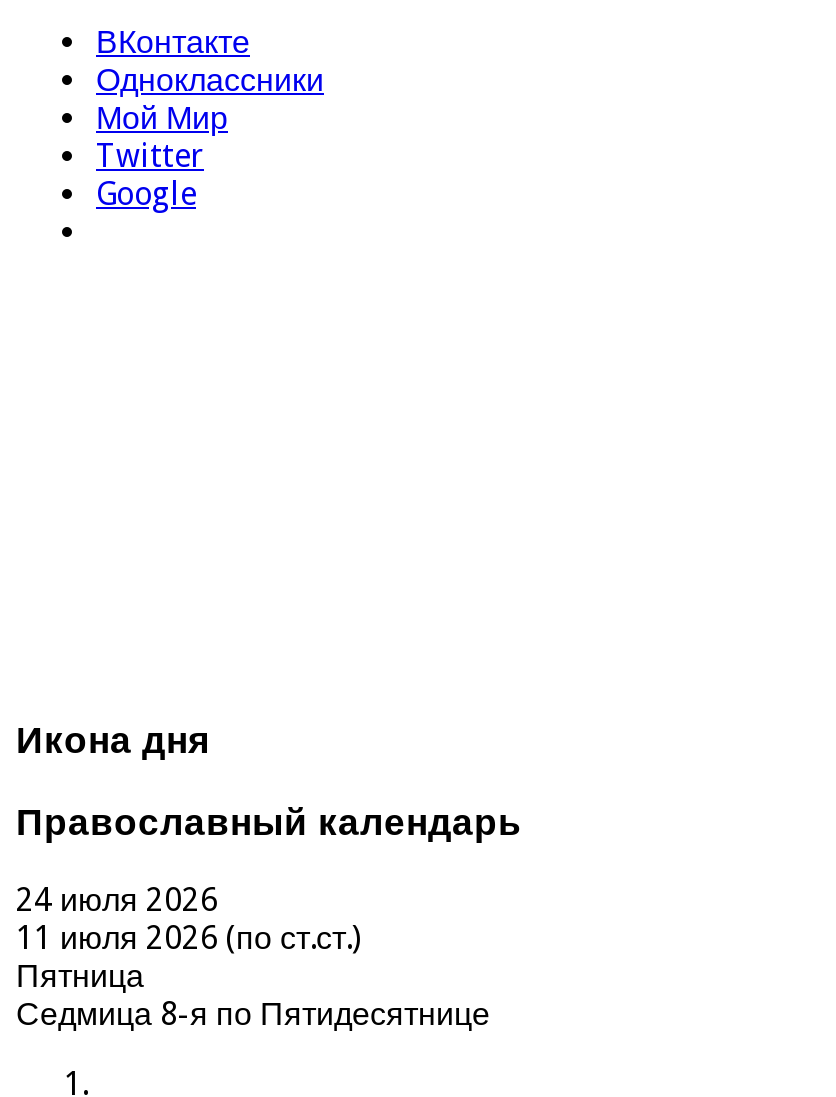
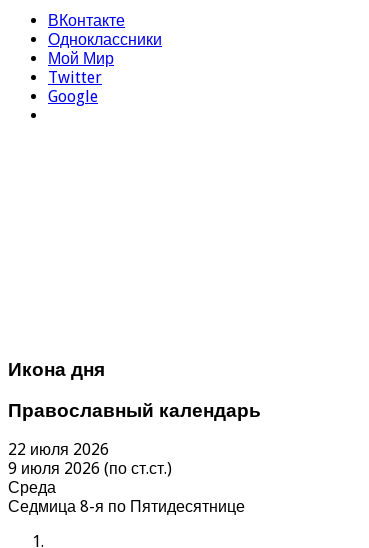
[16,882,362,996] 24 июля 2026 | 11 июля 2026 (по ст.ст.) | Пятница -> [8,440,172,497] 22 июля 2026 | 9 июля 2026 (по ст.ст.) | Среда

